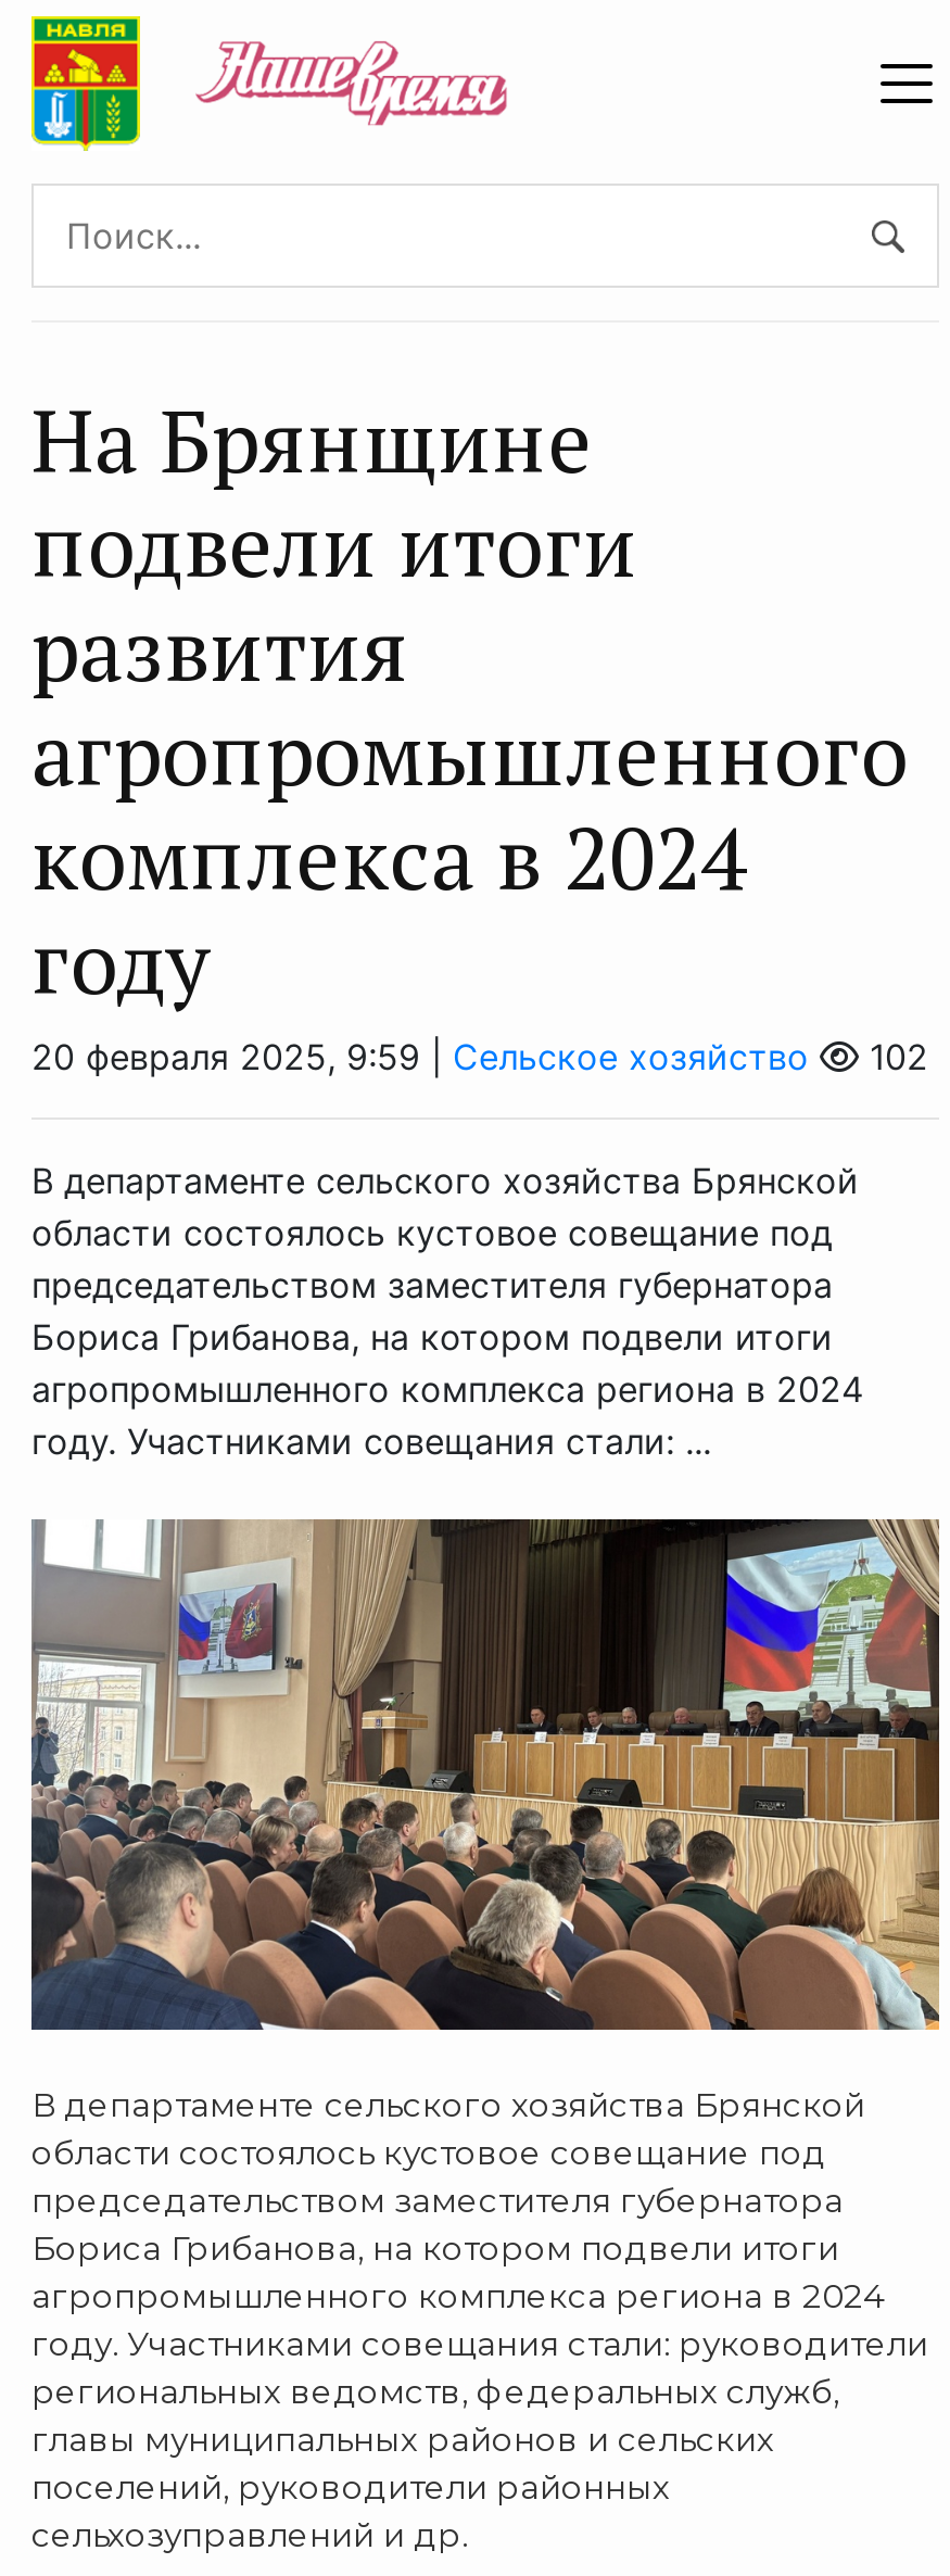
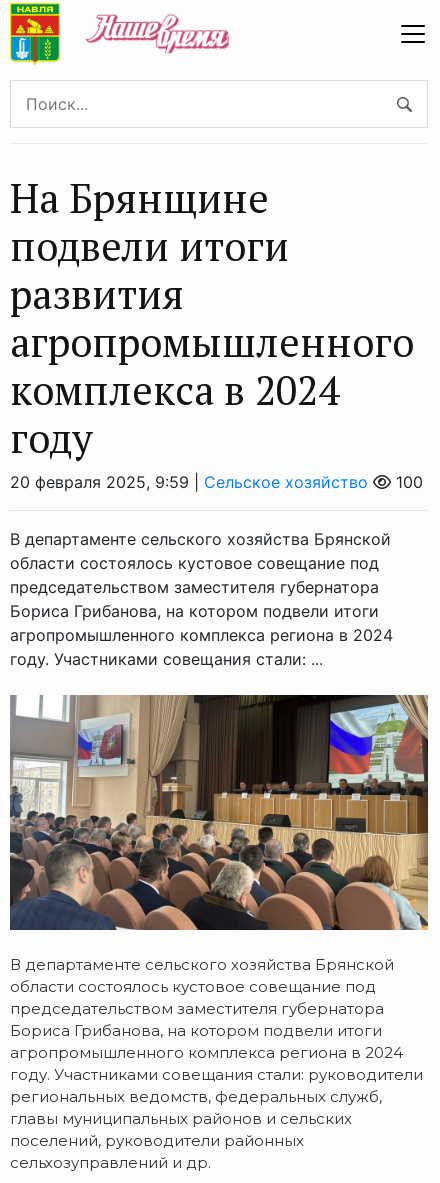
[859,1035,928,1078] 102 -> [391,472,423,492] 100

